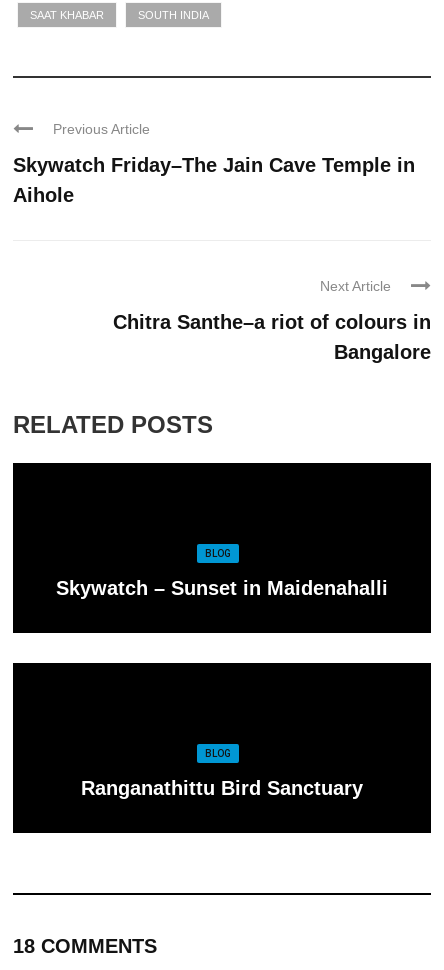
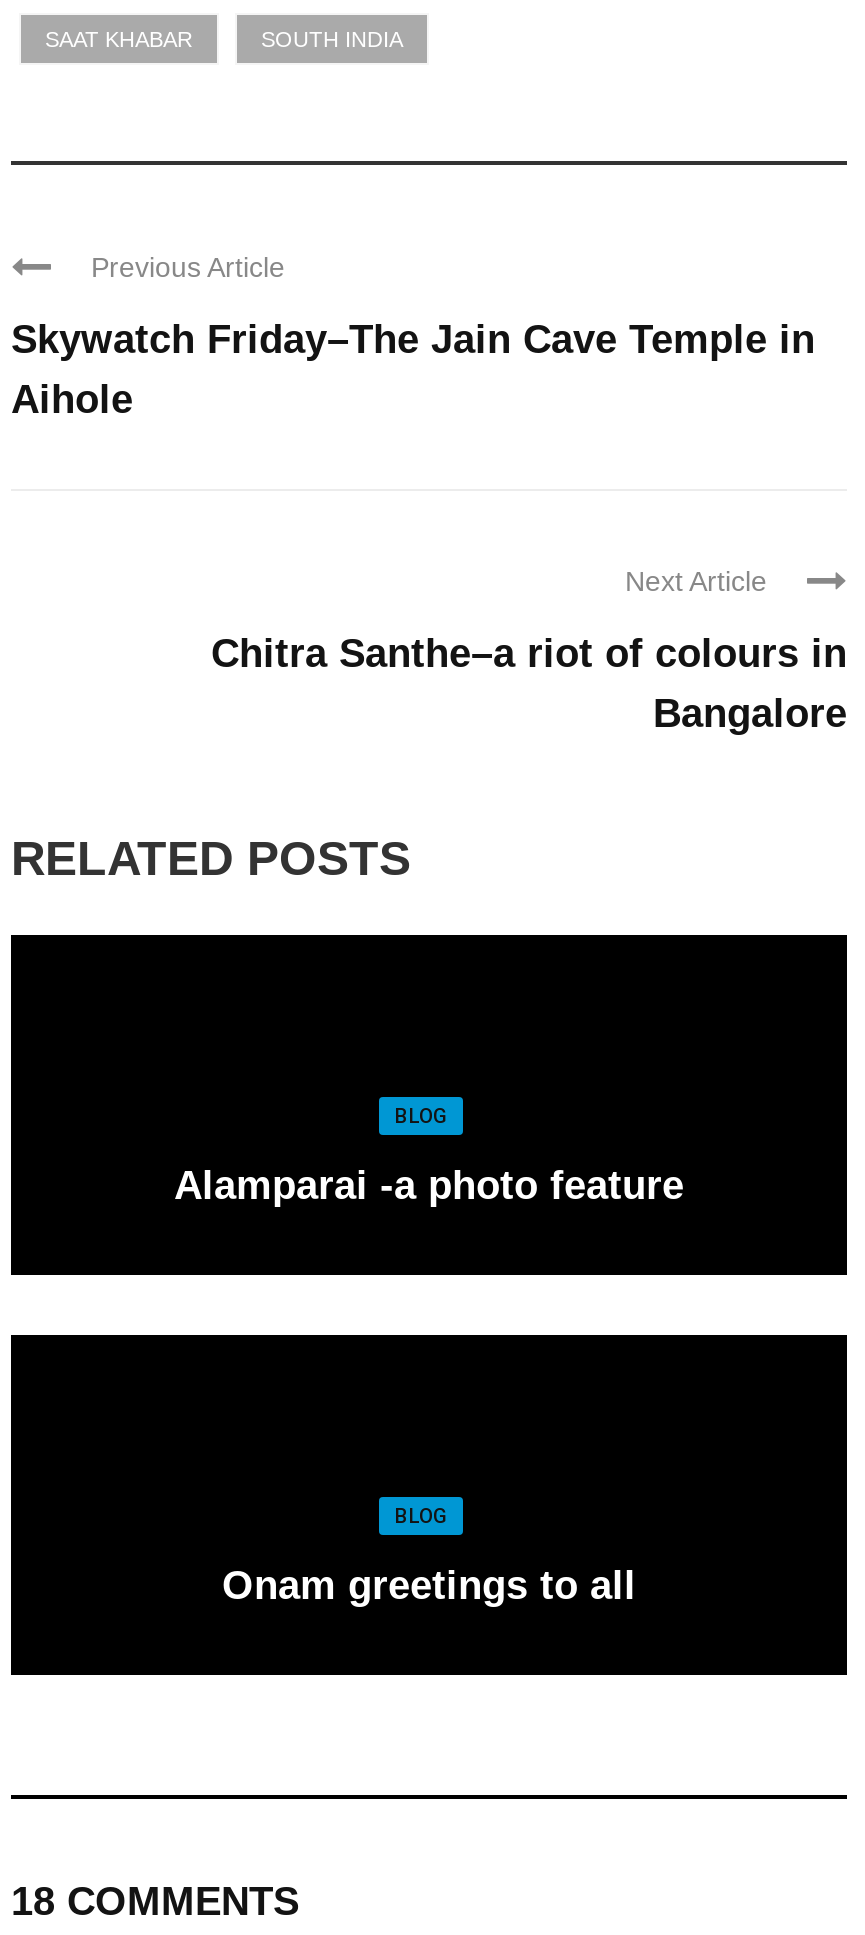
[56,577,388,599] Skywatch – Sunset in Maidenahalli -> [174,1163,684,1207] Alamparai -a photo feature
[81,777,363,799] Ranganathittu Bird Sanctuary -> [222,1563,636,1607] Onam greetings to all

